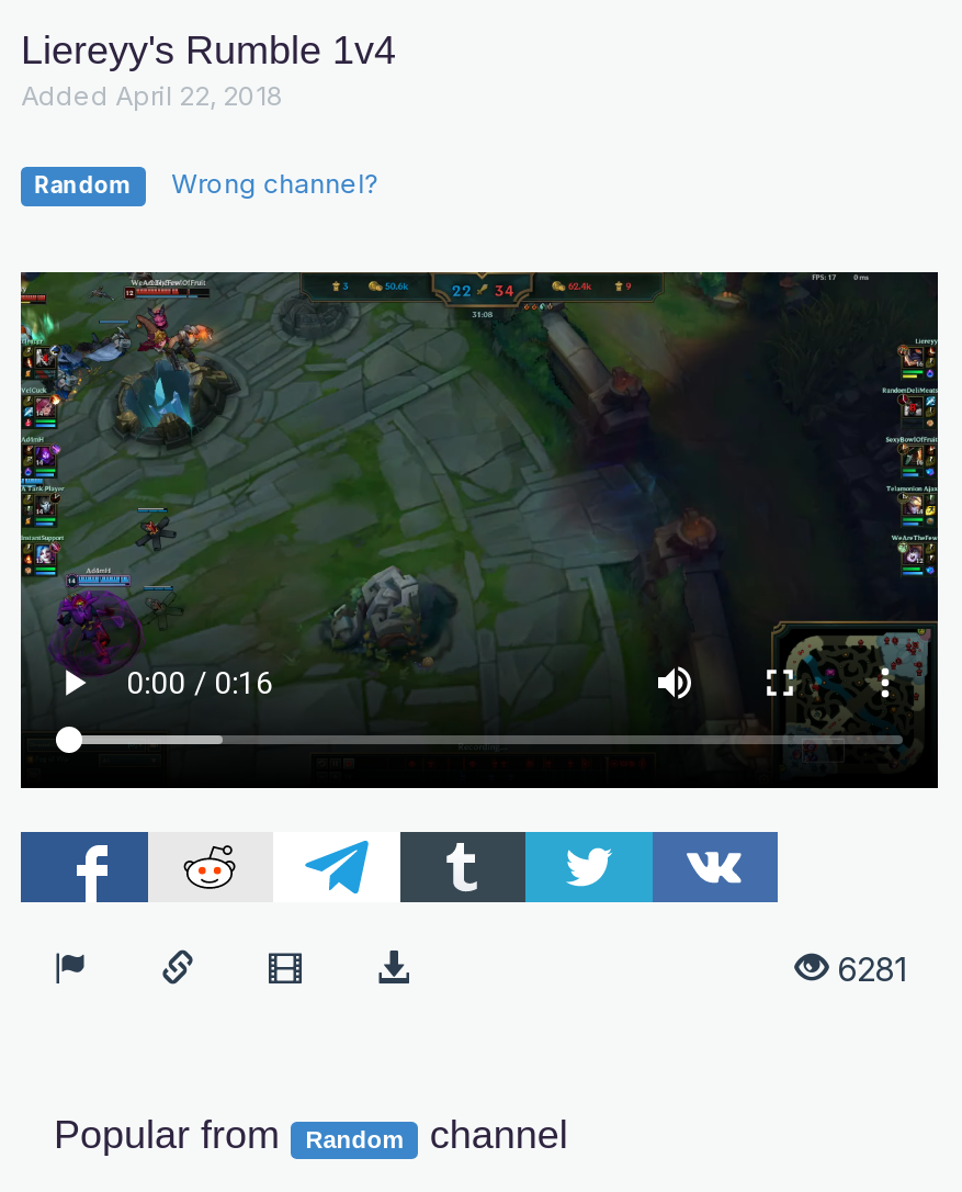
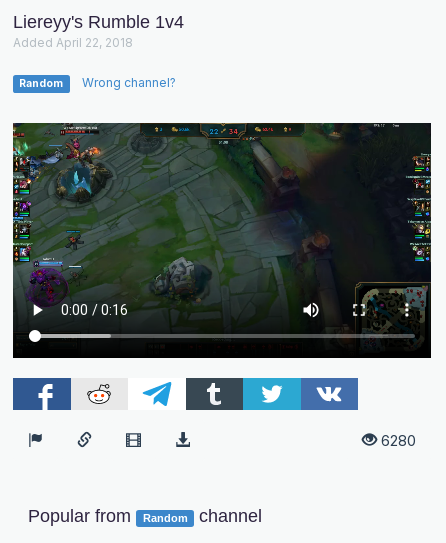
[828,947,905,989] 6281 -> [377,431,416,450] 6280

